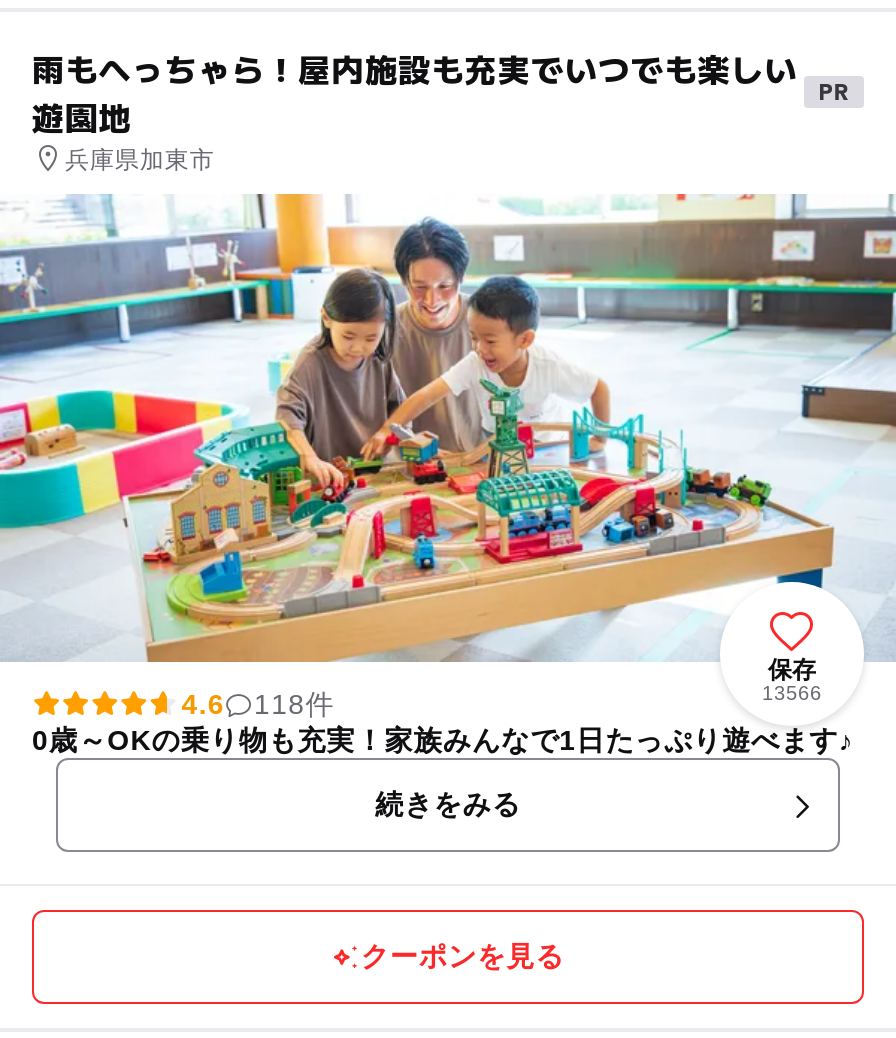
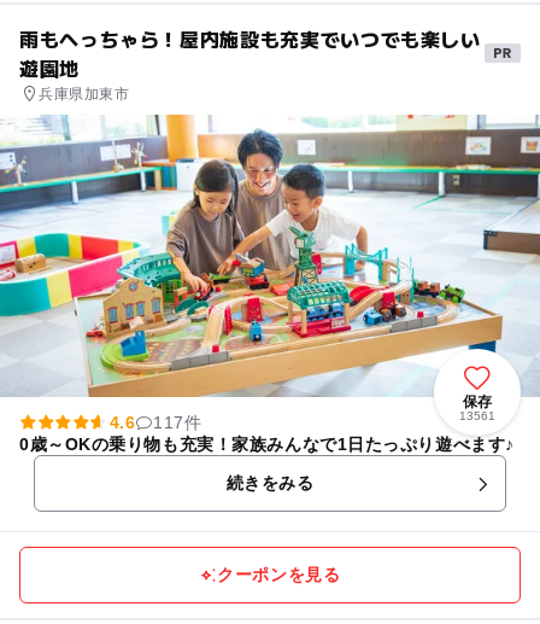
[182,689,335,721] 4.6 118件 -> [109,413,202,433] 4.6 117件
[762,682,822,704] 13566 -> [459,409,495,422] 13561

